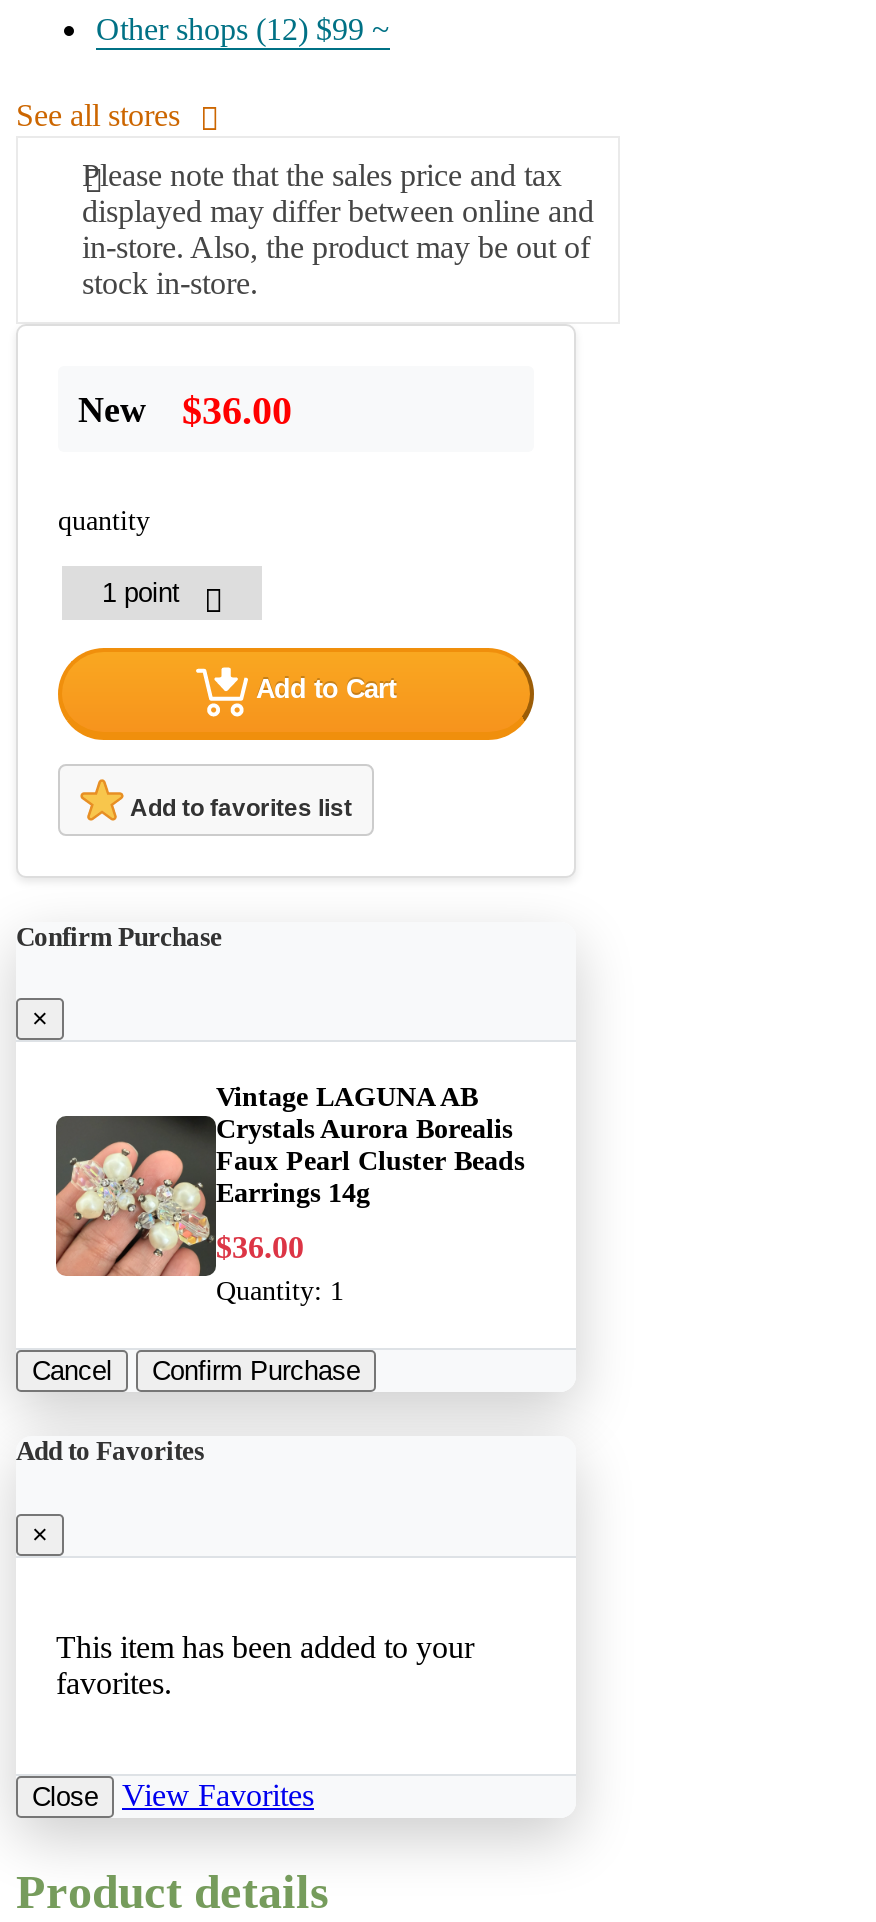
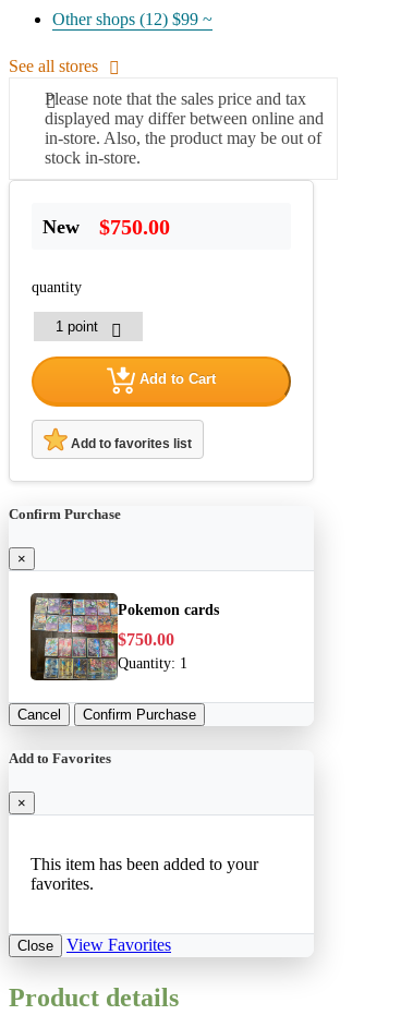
[78,388,292,432] New $36.00 -> [42,215,170,239] New $750.00
[54,1082,524,1308] [image] | Vintage LAGUNA AB | Crystals Aurora Borealis | Faux Pearl Cluster Beads | Earrings 14g -> [29,592,219,681] [image] | Pokemon cards
[216,1230,304,1264] $36.00 -> [118,630,174,648] $750.00

